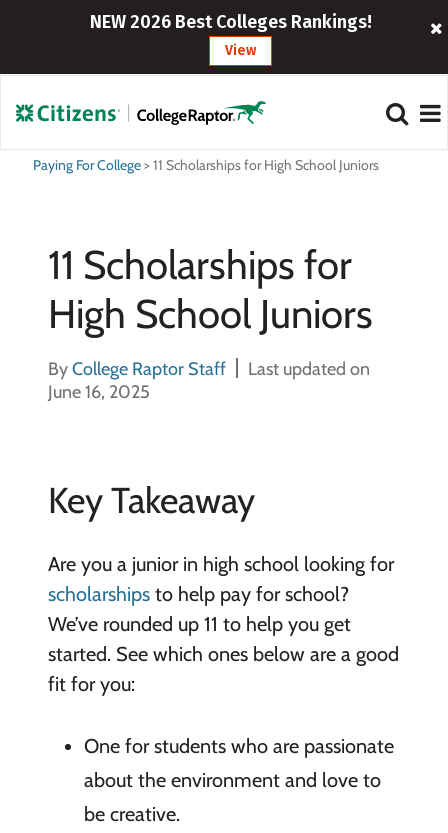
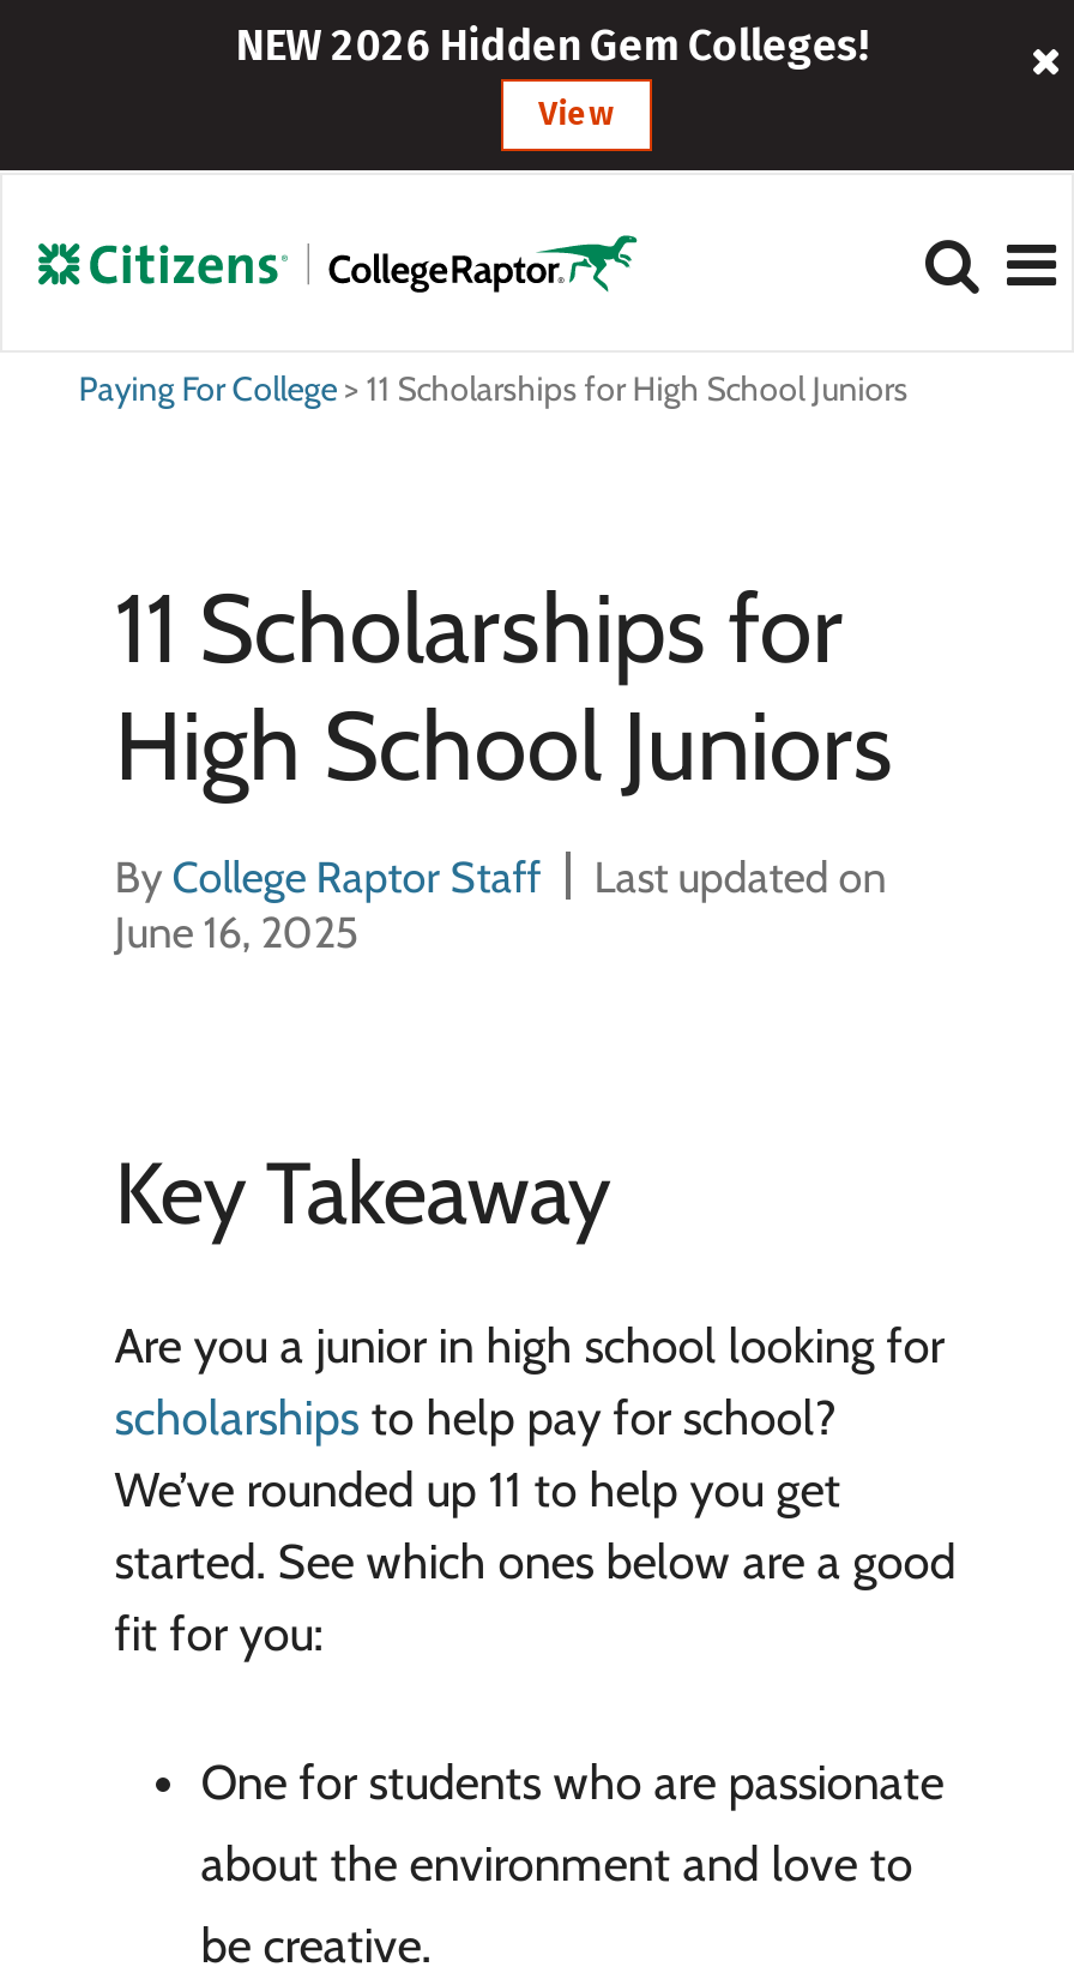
[90,11,372,33] NEW 2026 Best Colleges Rankings! -> [235,19,870,72] NEW 2026 Hidden Gem Colleges!

